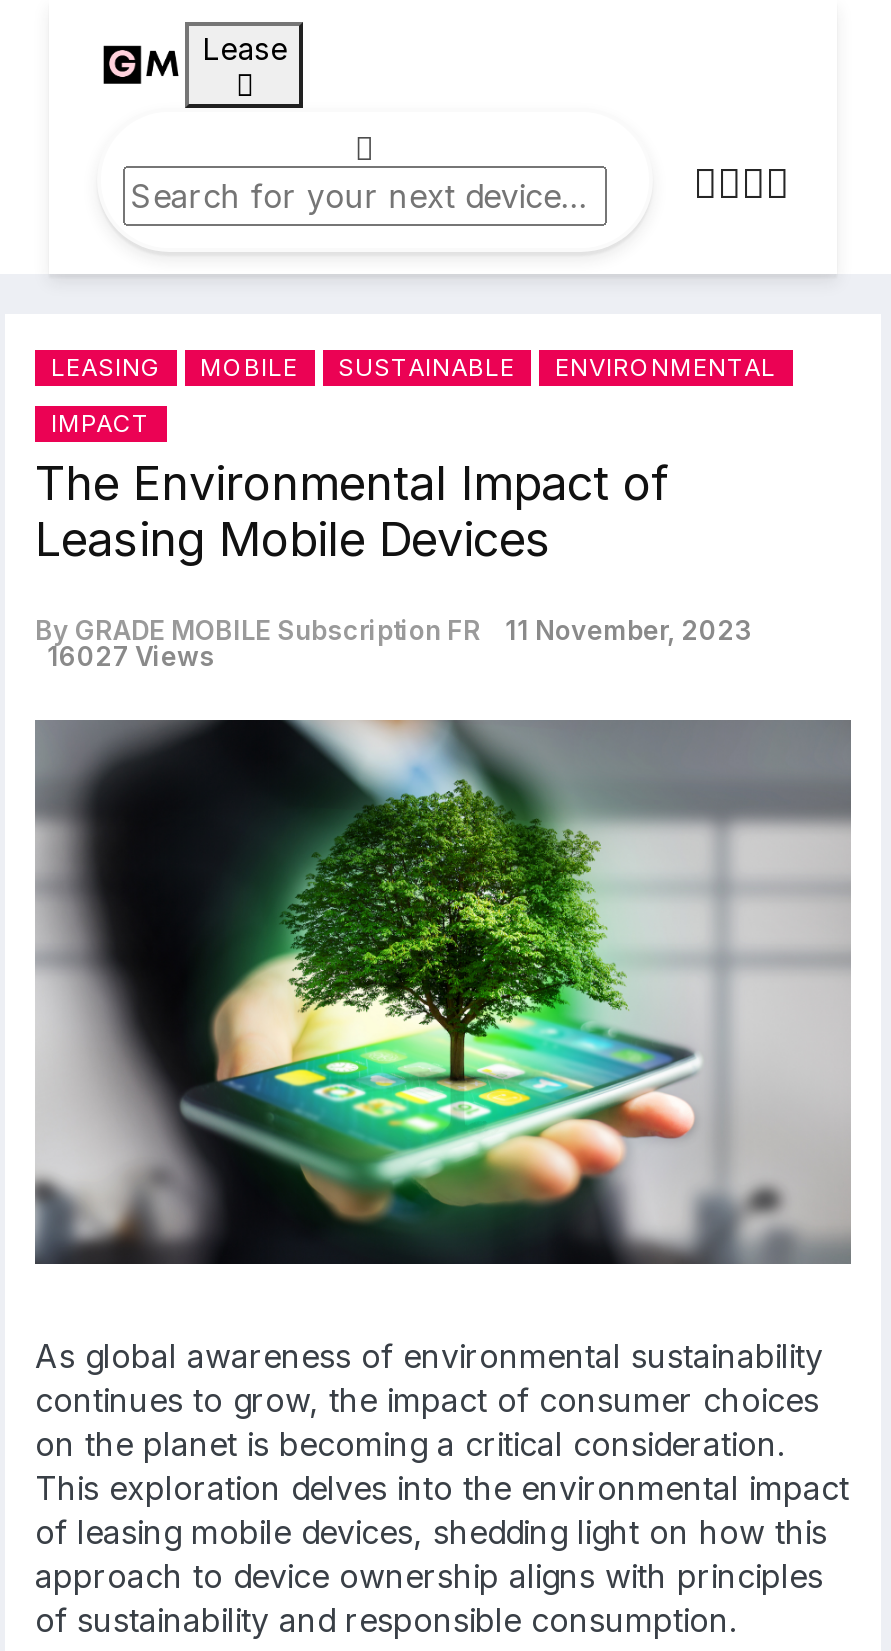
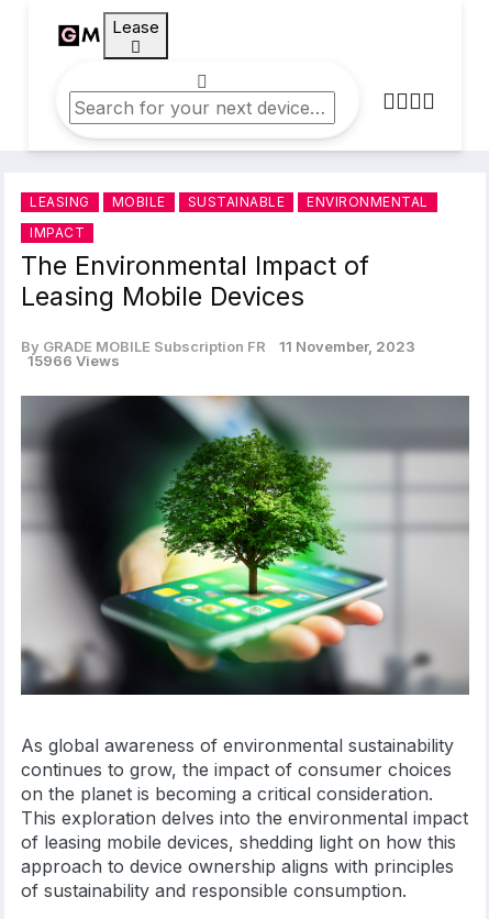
[47,640,215,672] 16027 Views -> [27,352,120,369] 15966 Views

